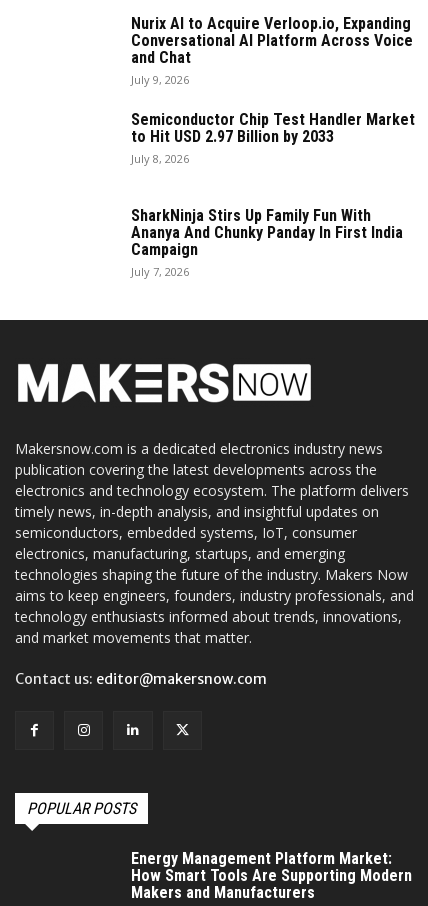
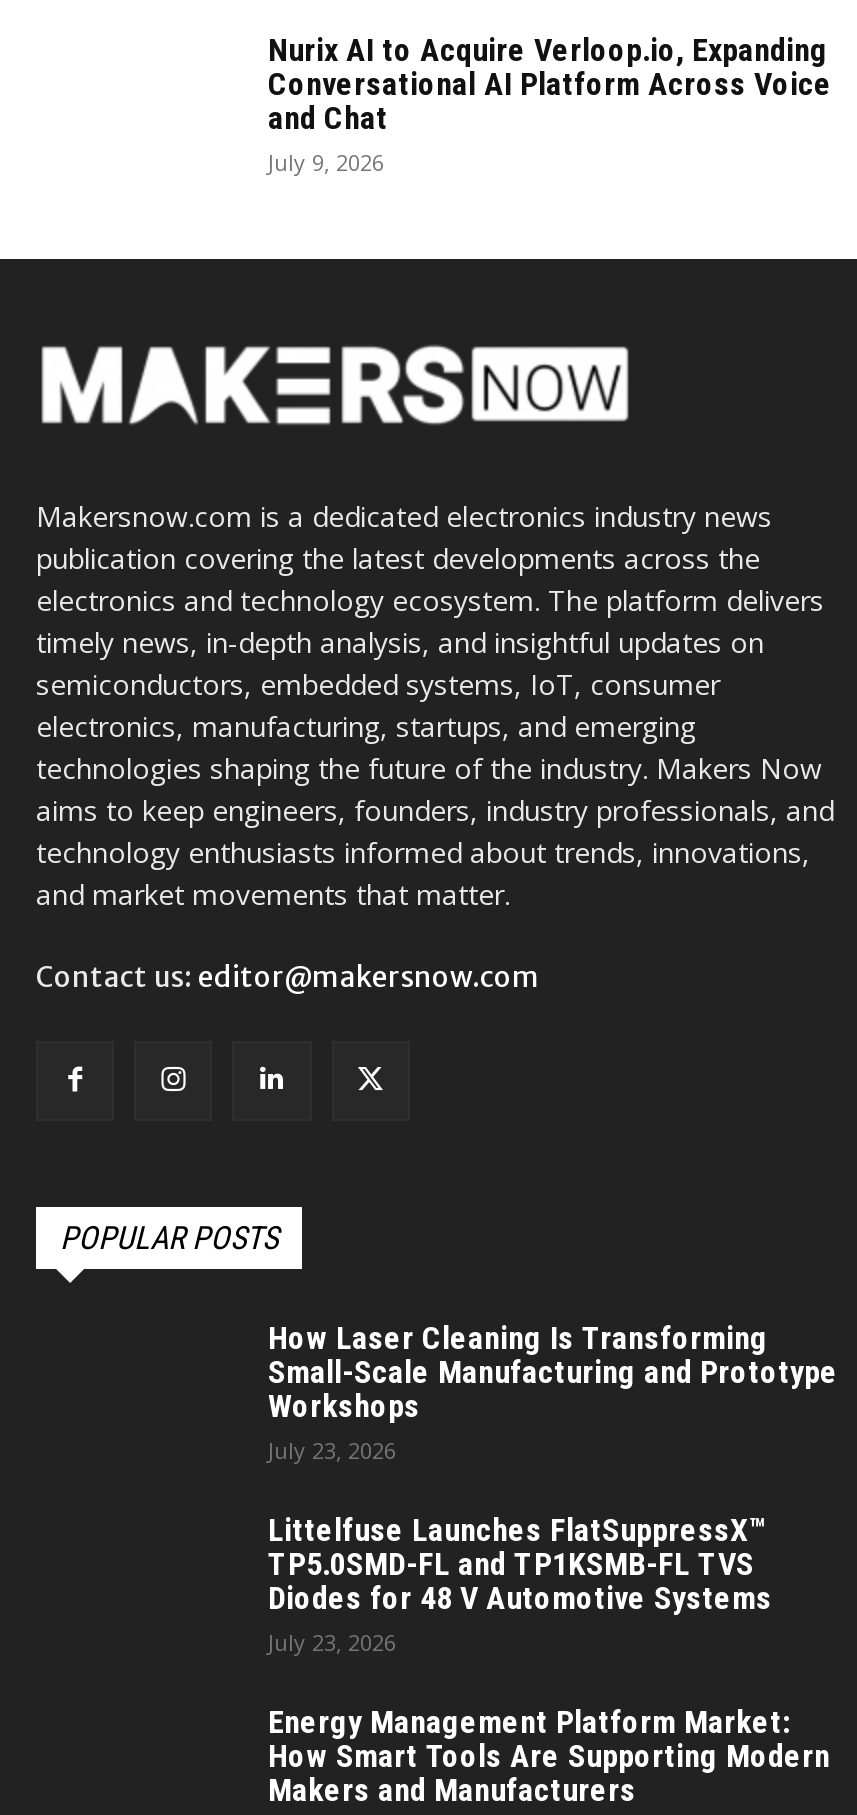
[131,110,415,279] Semiconductor Chip Test Handler Market | to Hit USD 2.97 Billion by 2033 | July 8, 2026 | SharkNinja Stirs Up Family Fun With | Ananya And Chunky Panday In First India | Campaign | July 7, 2026 -> none
moved [15,439,414,818] -> [36,497,834,1256]: Makersnow.com is a dedicated electronics industry news | publication covering the latest developments across the | electronics and technology ecosystem. The platform delivers | ... | Contact us: editor@makersnow.com | POPULAR POSTS
none -> [268,1318,838,1656] How Laser Cleaning Is Transforming | Small-Scale Manufacturing and Prototype | Workshops | July 23, 2026 | Littelfuse Launches FlatSuppressX™ | TP5.0SMD-FL and TP1KSMB-FL TVS | Diodes for 48 V Automotive Systems | July 23, 2026

